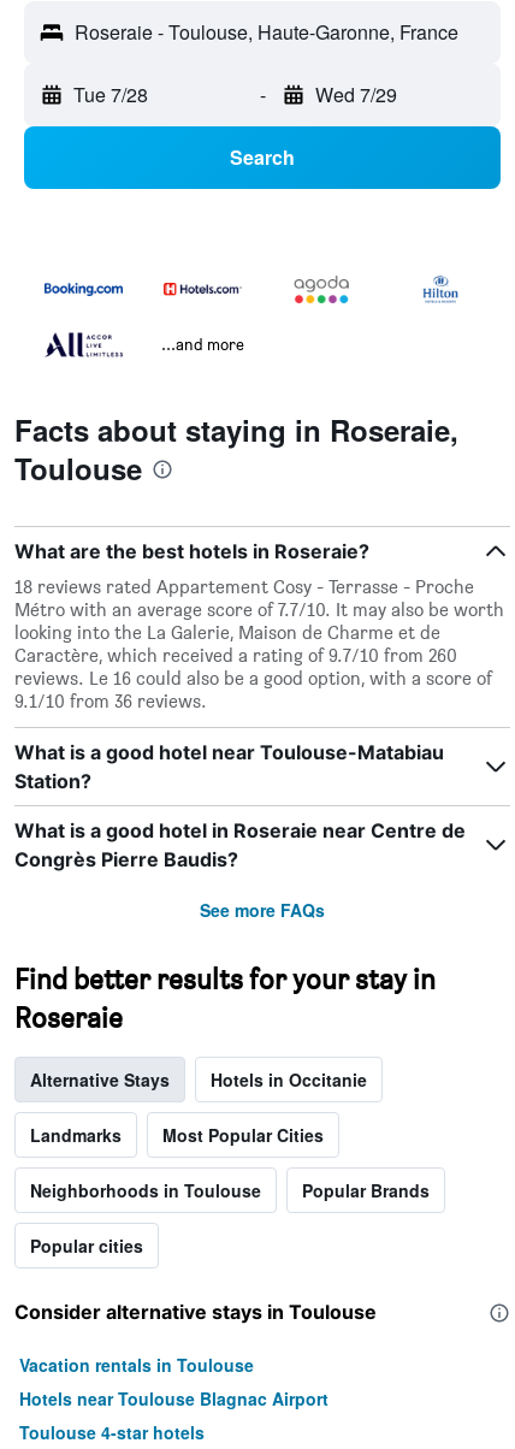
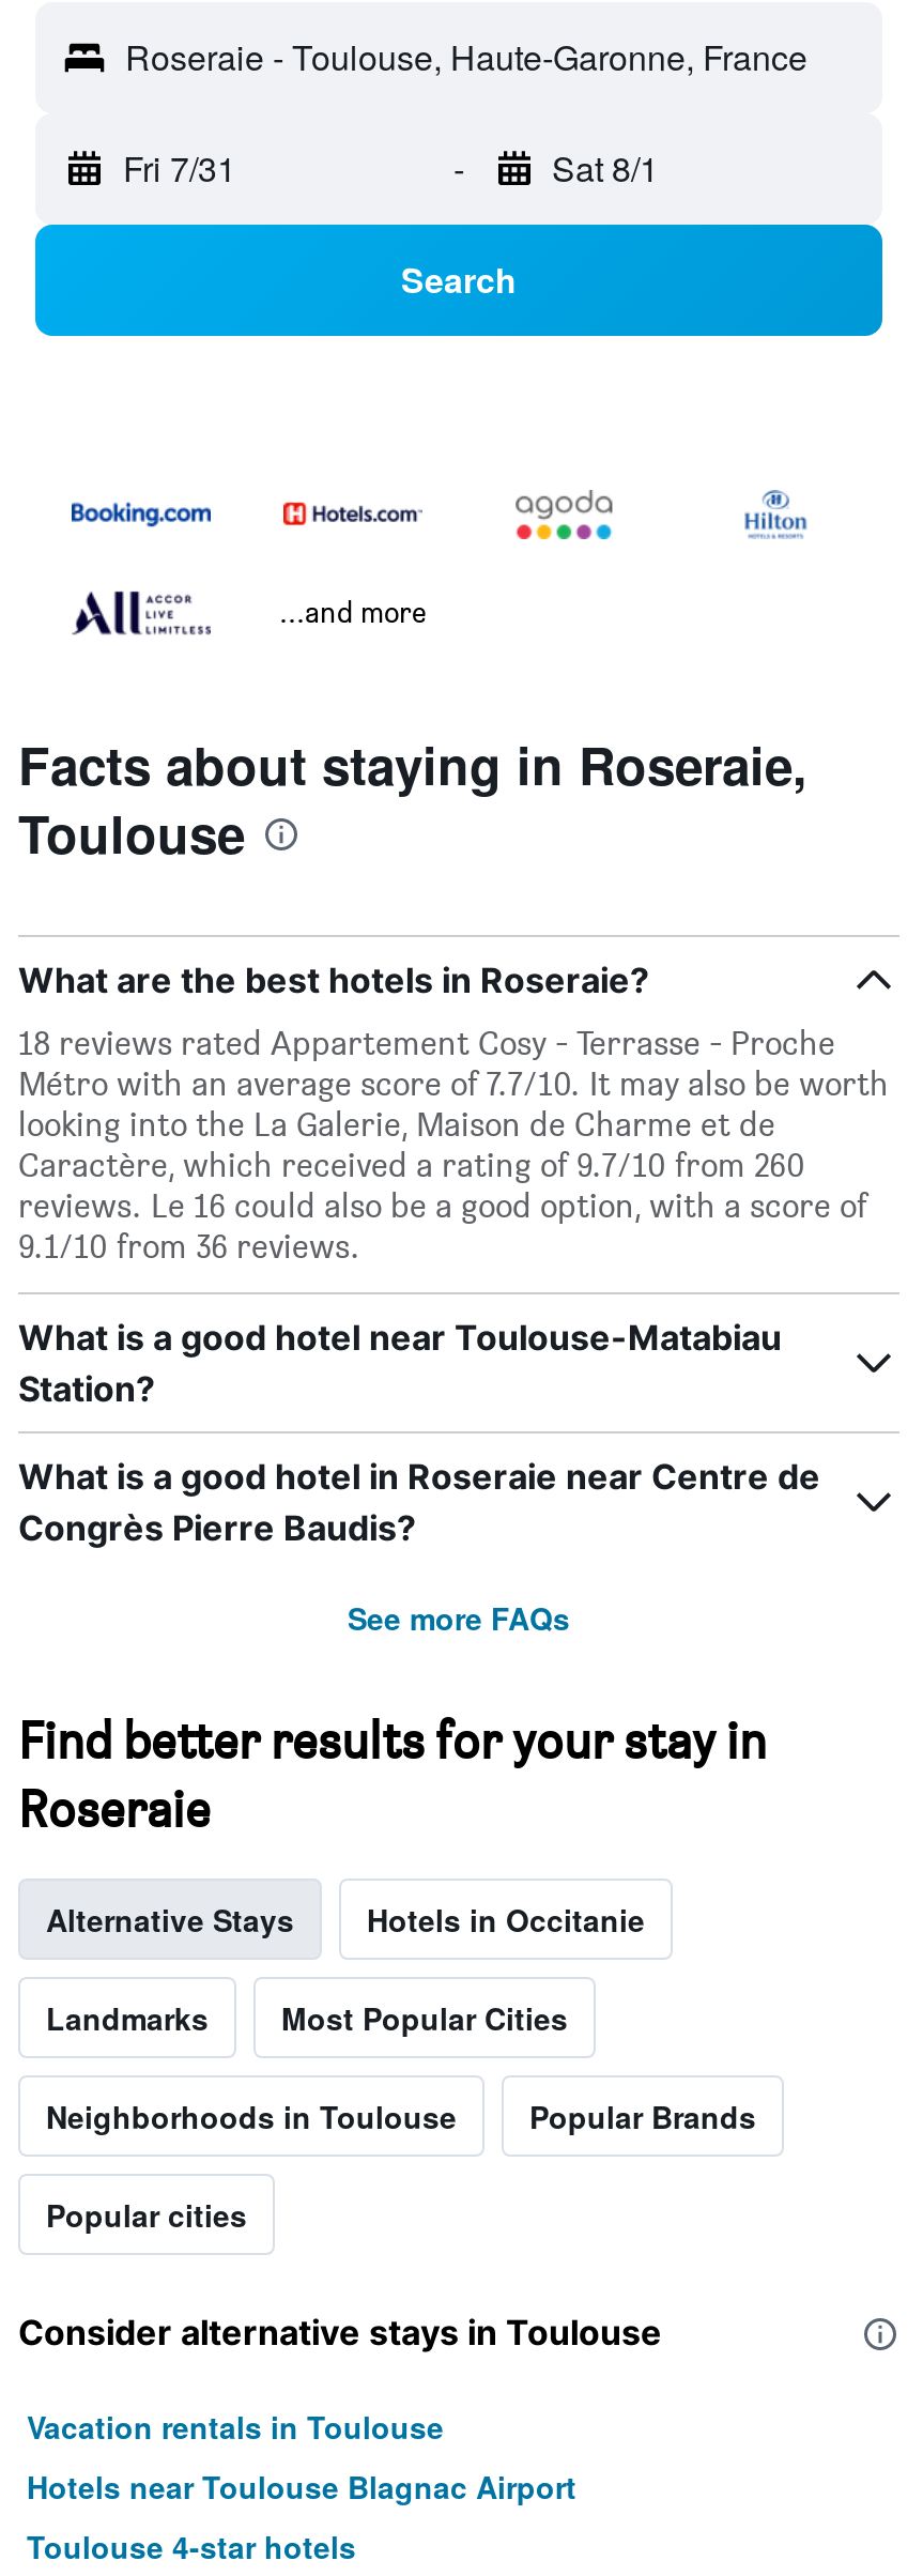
[73,81,148,109] Tue 7/28 -> [123,144,236,193] Fri 7/31
[315,81,396,109] Wed 7/29 -> [552,144,659,193] Sat 8/1

